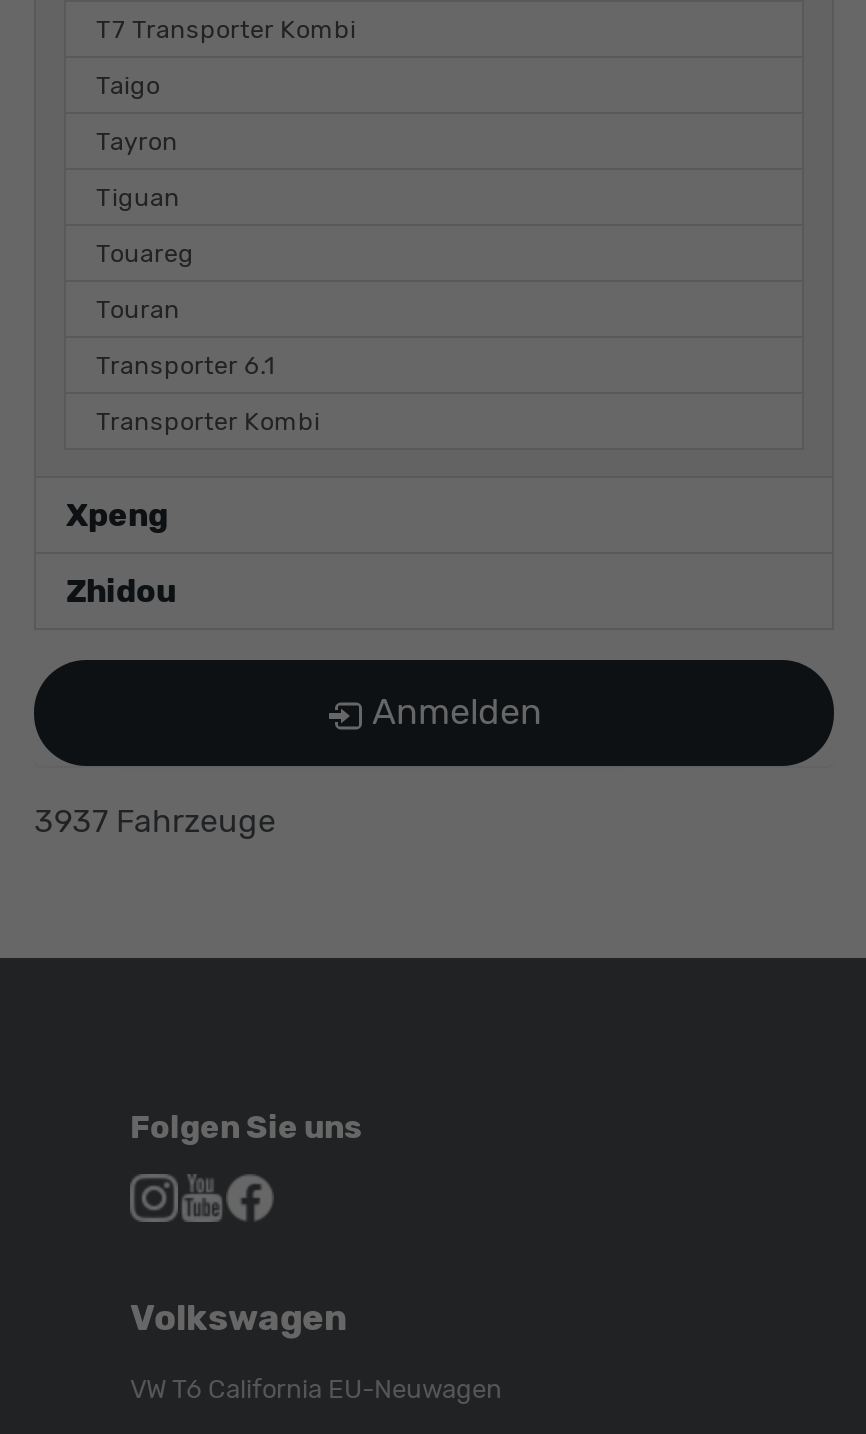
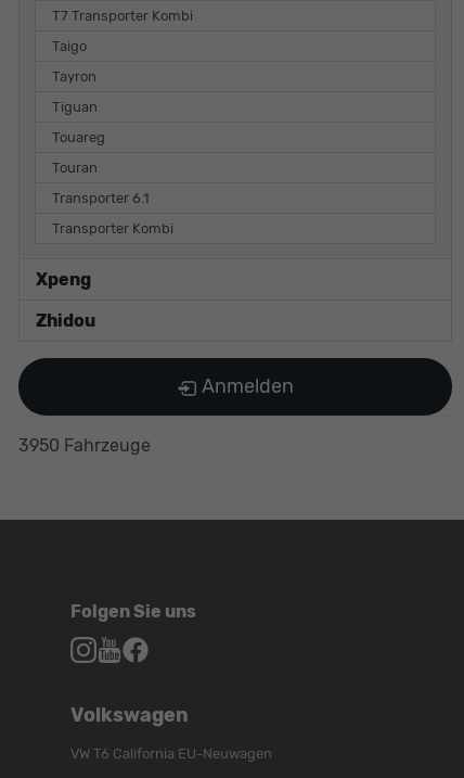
[34,801,276,839] 3937 Fahrzeuge -> [18,435,151,455] 3950 Fahrzeuge

